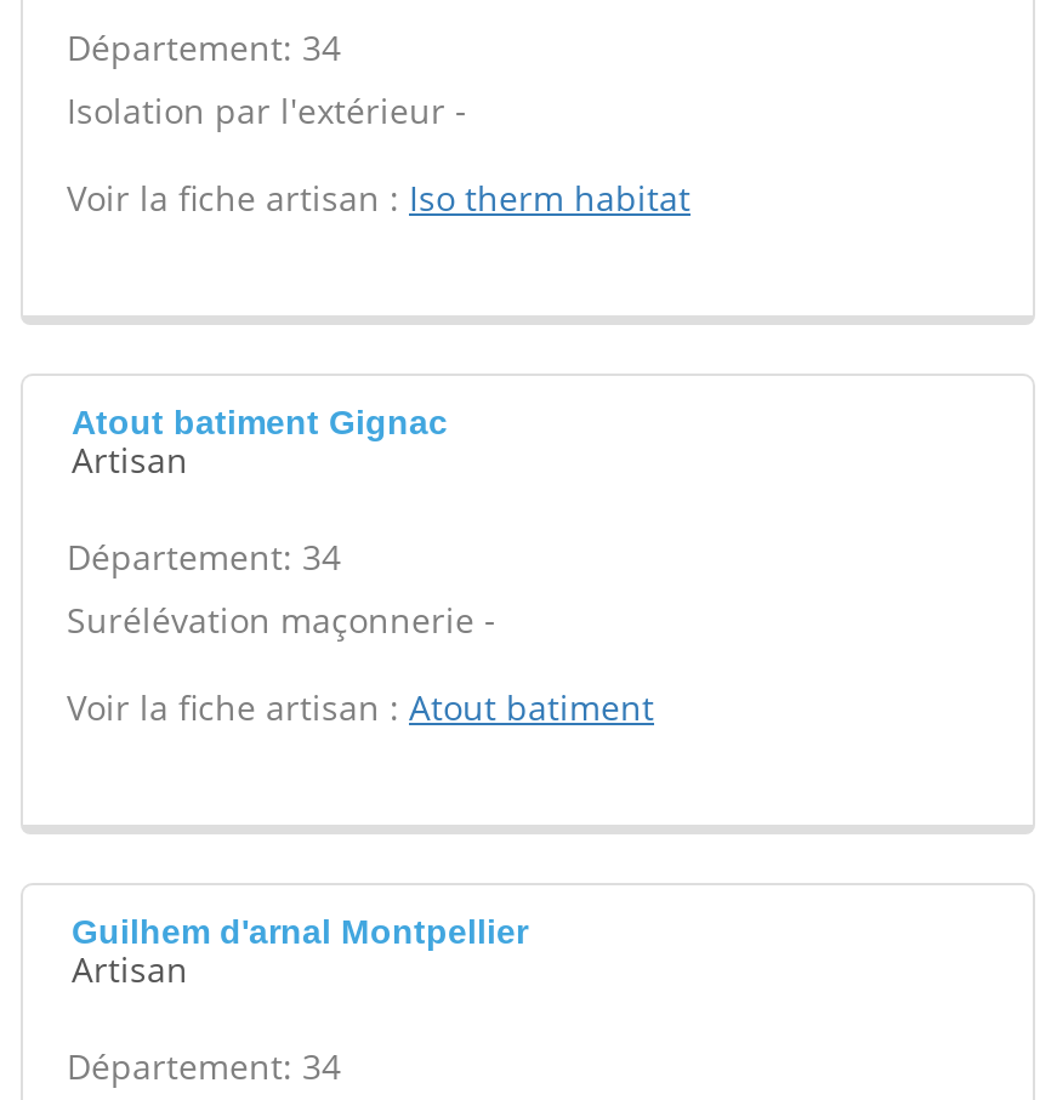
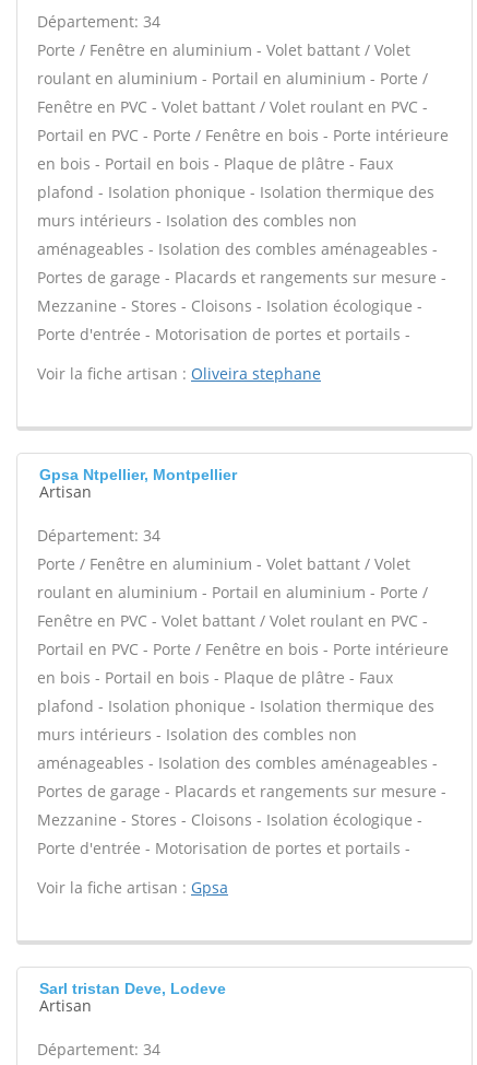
[67,87,467,133] Isolation par l'extérieur - -> [37,39,449,344] Porte / Fenêtre en aluminium - Volet battant / Volet | roulant en aluminium - Portail en aluminium - Porte / | Fenêtre en PVC - Volet battant / Volet roulant en PVC - | Portail en PVC - Porte / Fenêtre en bois - Porte intérieure | en bois - Portail en bois - Plaque de plâtre - Faux | plafond - Isolation phonique - Isolation thermique des | murs intérieurs - Isolation des combles non | aménageables - Isolation des combles aménageables - | Portes de garage - Placards et rangements sur mesure - | Mezzanine - Stores - Cloisons - Isolation écologique - | Porte d'entrée - Motorisation de portes et portails -
[67,175,691,221] Voir la fiche artisan : Iso therm habitat -> [37,363,321,384] Voir la fiche artisan : Oliveira stephane
[72,403,448,441] Atout batiment Gignac -> [39,466,237,483] Gpsa Ntpellier, Montpellier
[67,597,496,643] Surélévation maçonnerie - -> [37,553,449,858] Porte / Fenêtre en aluminium - Volet battant / Volet | roulant en aluminium - Portail en aluminium - Porte / | Fenêtre en PVC - Volet battant / Volet roulant en PVC - | Portail en PVC - Porte / Fenêtre en bois - Porte intérieure | en bois - Portail en bois - Plaque de plâtre - Faux | plafond - Isolation phonique - Isolation thermique des | murs intérieurs - Isolation des combles non | aménageables - Isolation des combles aménageables - | Portes de garage - Placards et rangements sur mesure - | Mezzanine - Stores - Cloisons - Isolation écologique - | Porte d'entrée - Motorisation de portes et portails -
[67,684,654,730] Voir la fiche artisan : Atout batiment -> [37,877,228,898] Voir la fiche artisan : Gpsa
[72,912,528,951] Guilhem d'arnal Montpellier -> [39,980,226,997] Sarl tristan Deve, Lodeve

